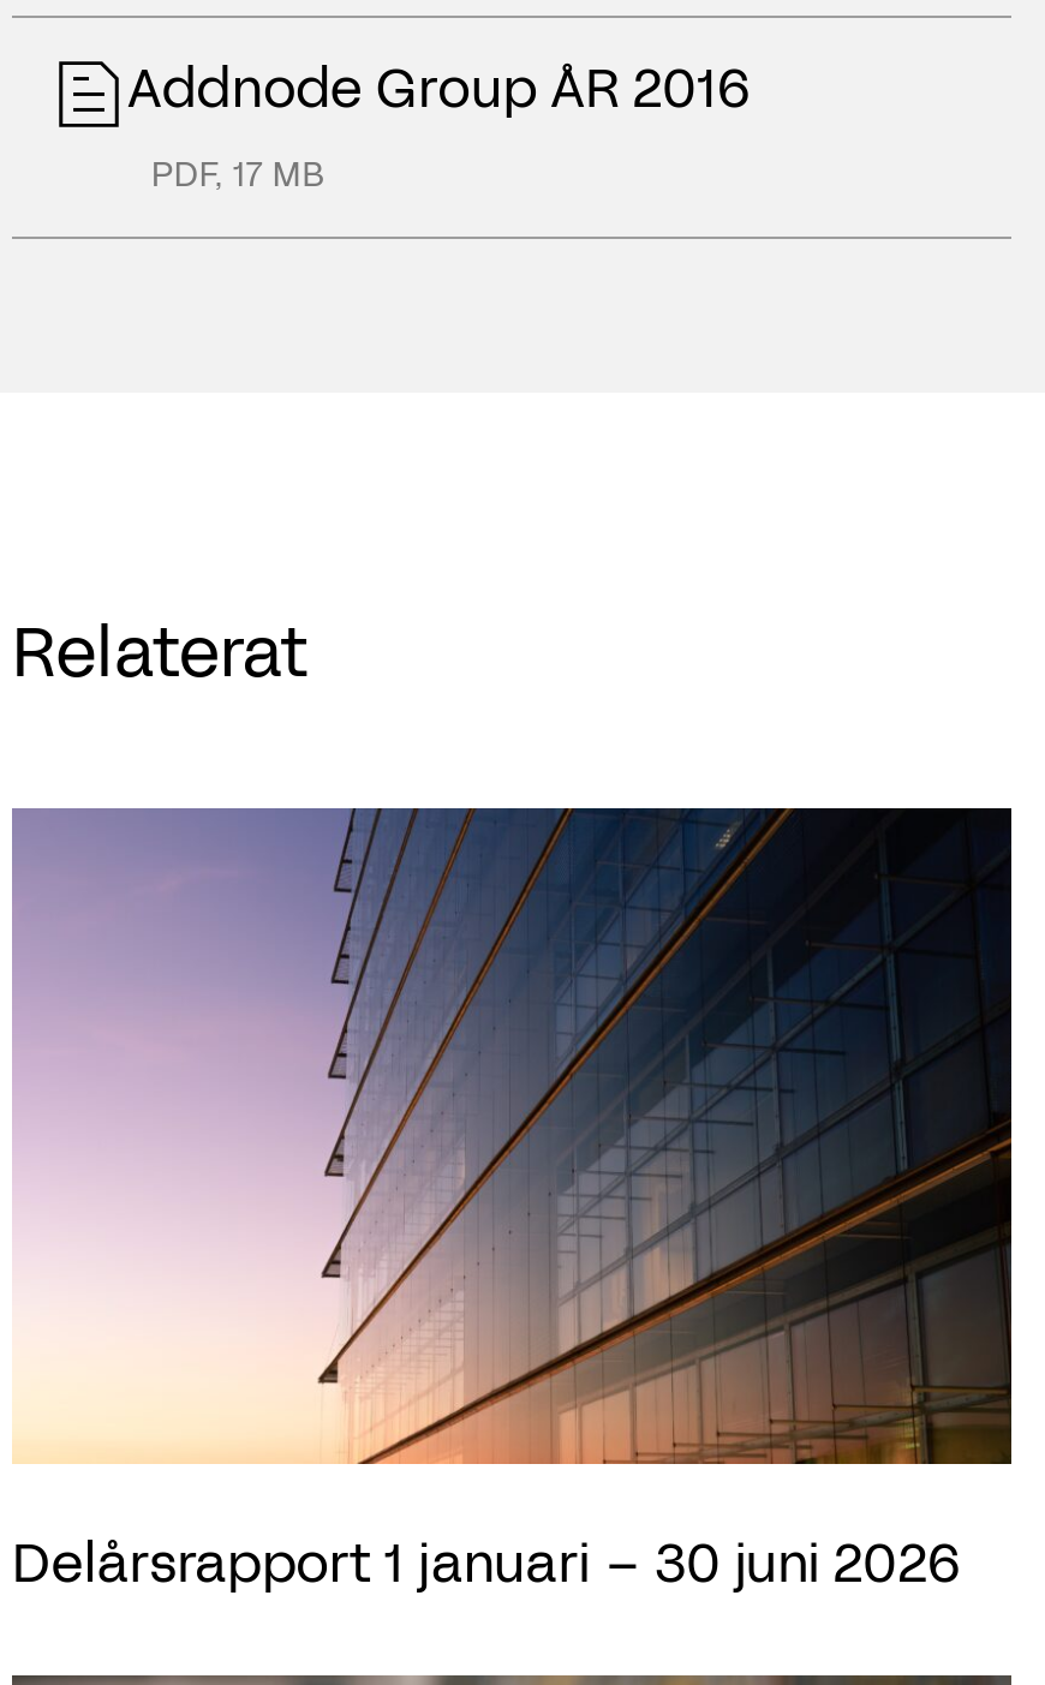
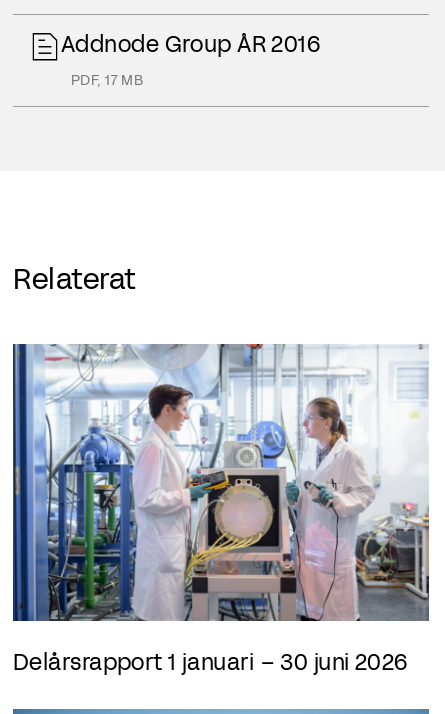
[12,806,1014,1466] [image] -> [12,343,430,622] [image]

